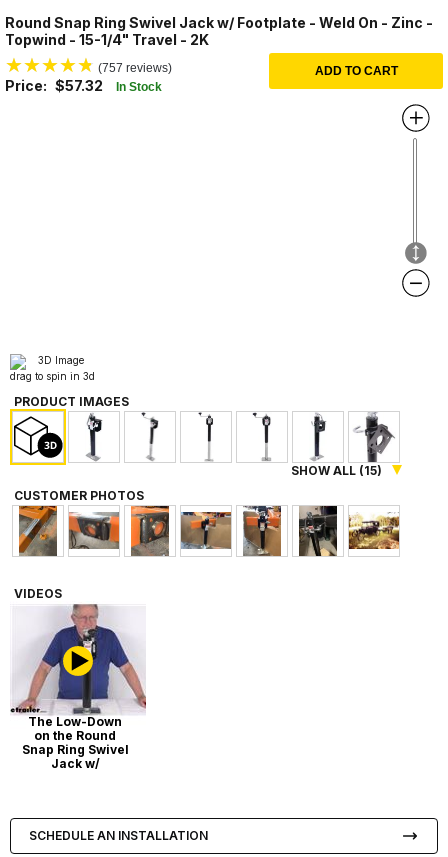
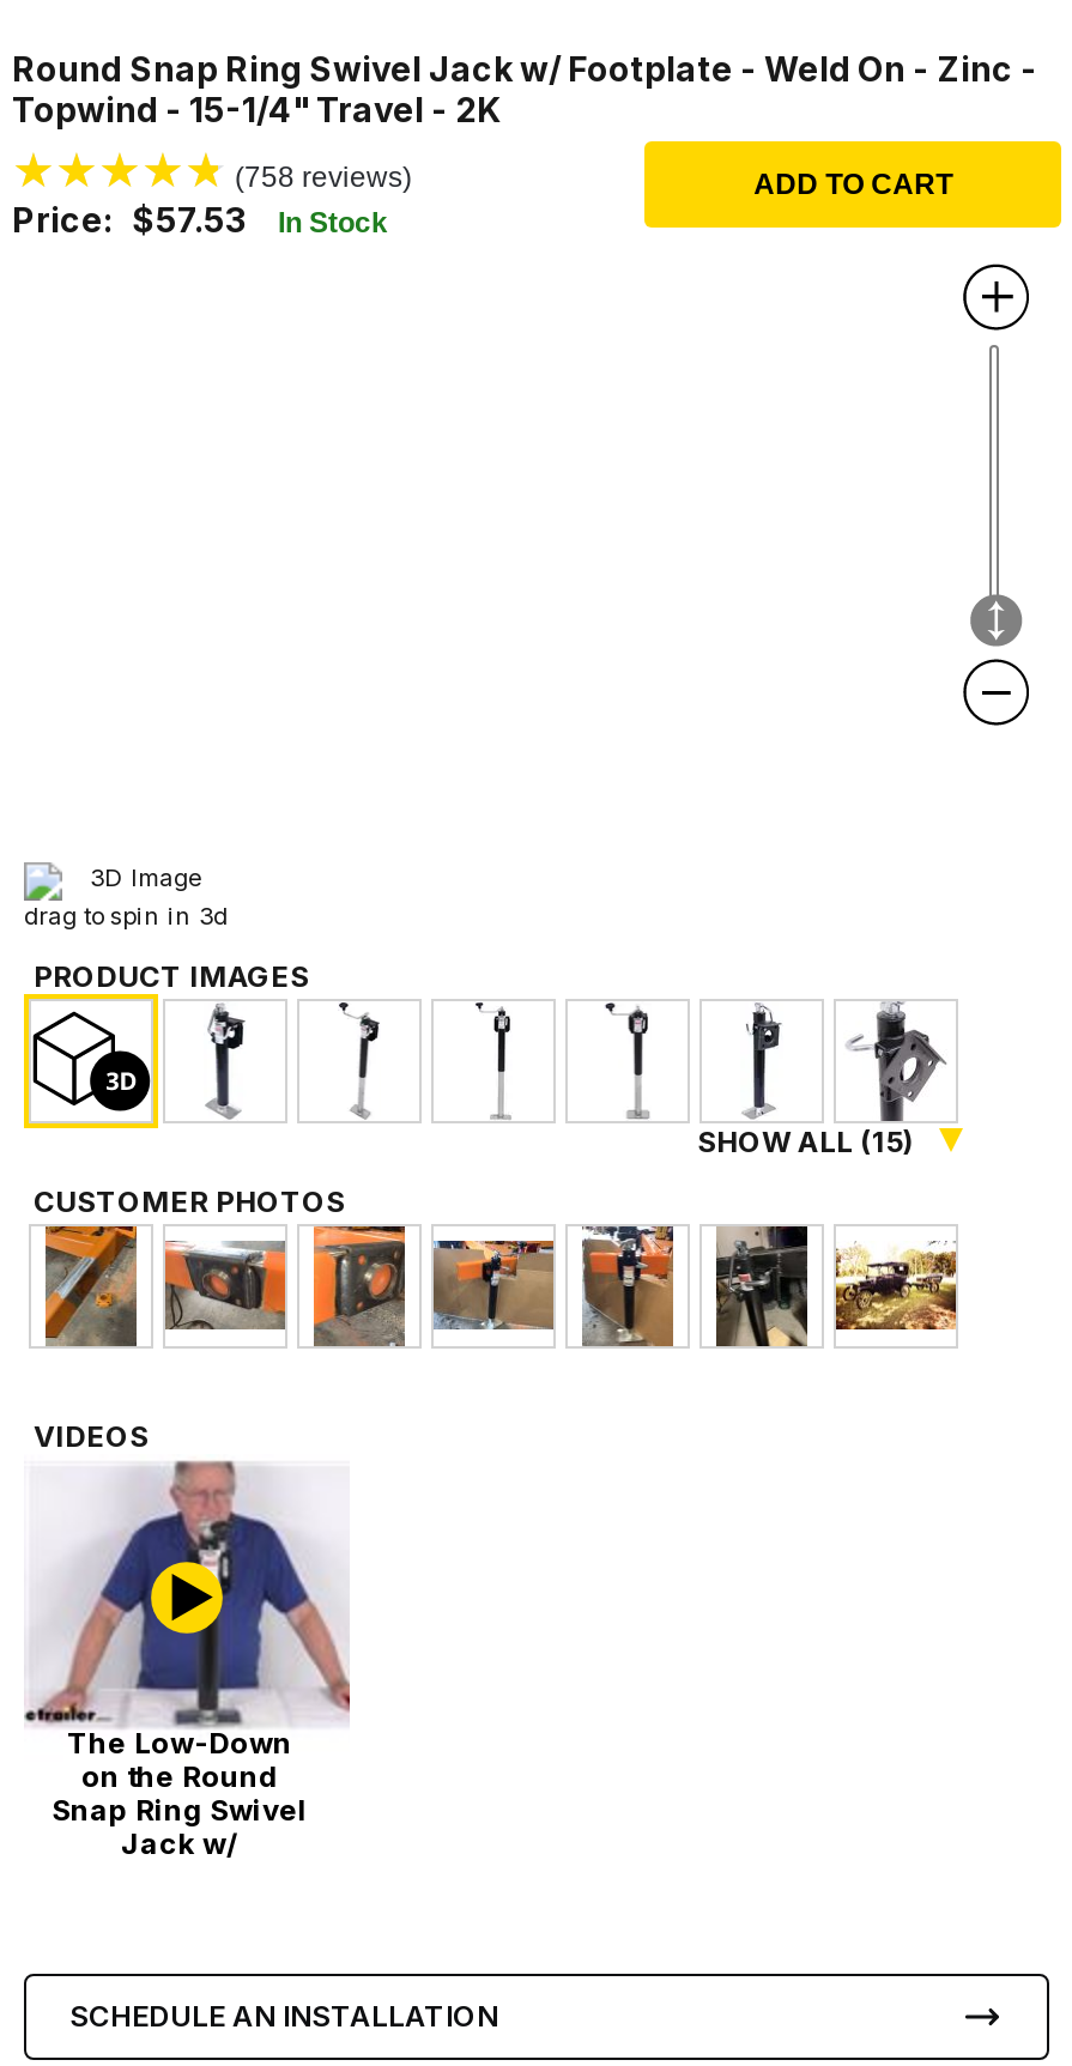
[95,61,172,75] (757 reviews) -> [228,160,412,194] (758 reviews)
[5,77,162,94] Price: $57.32 In Stock -> [12,199,388,240] Price: $57.53 In Stock

